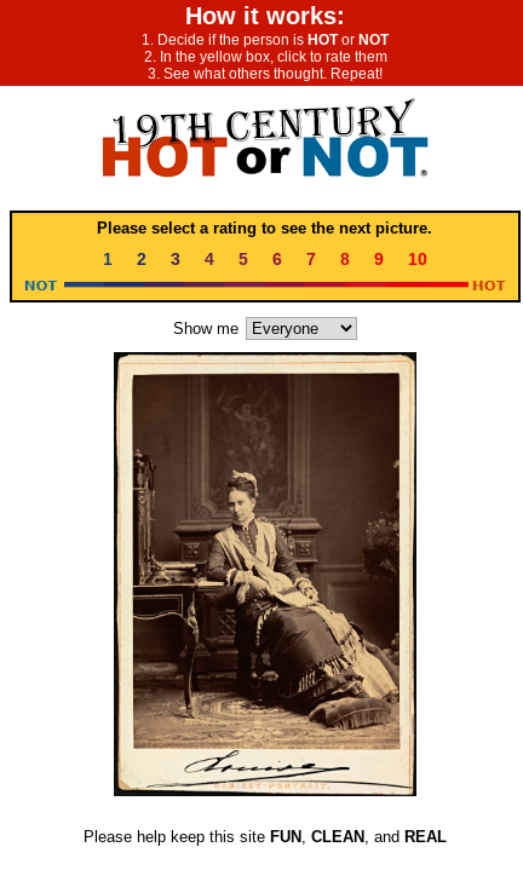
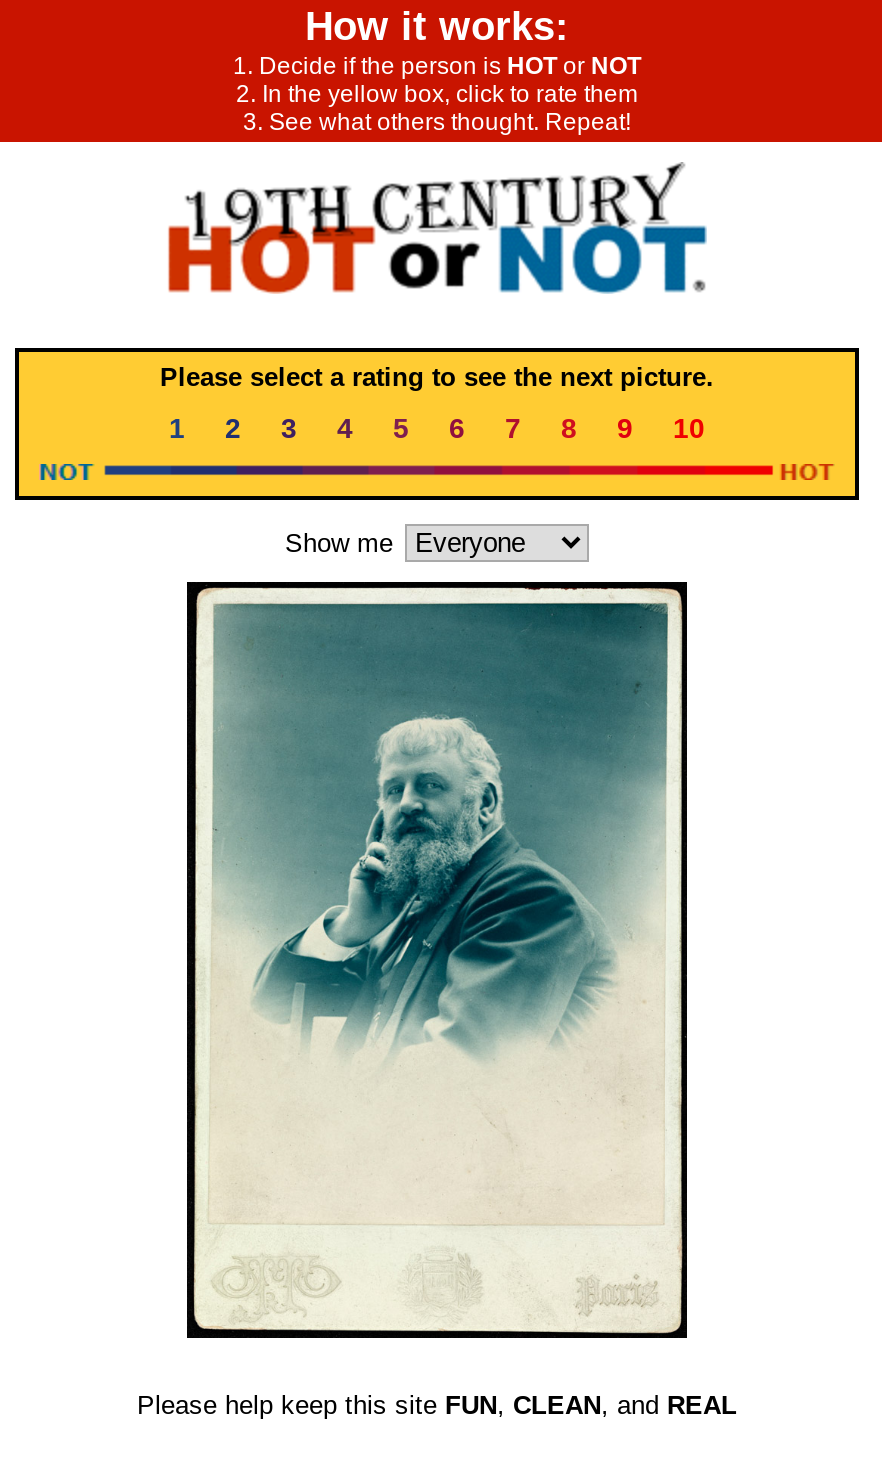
[115,355,416,796] [image] -> [189,584,687,1338] [image]

